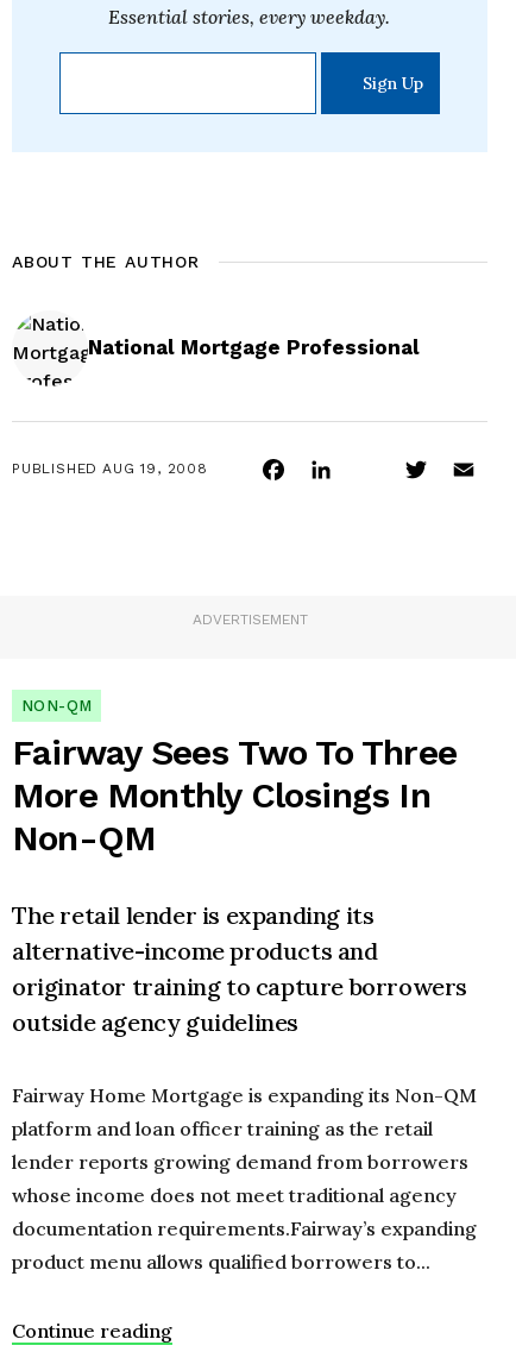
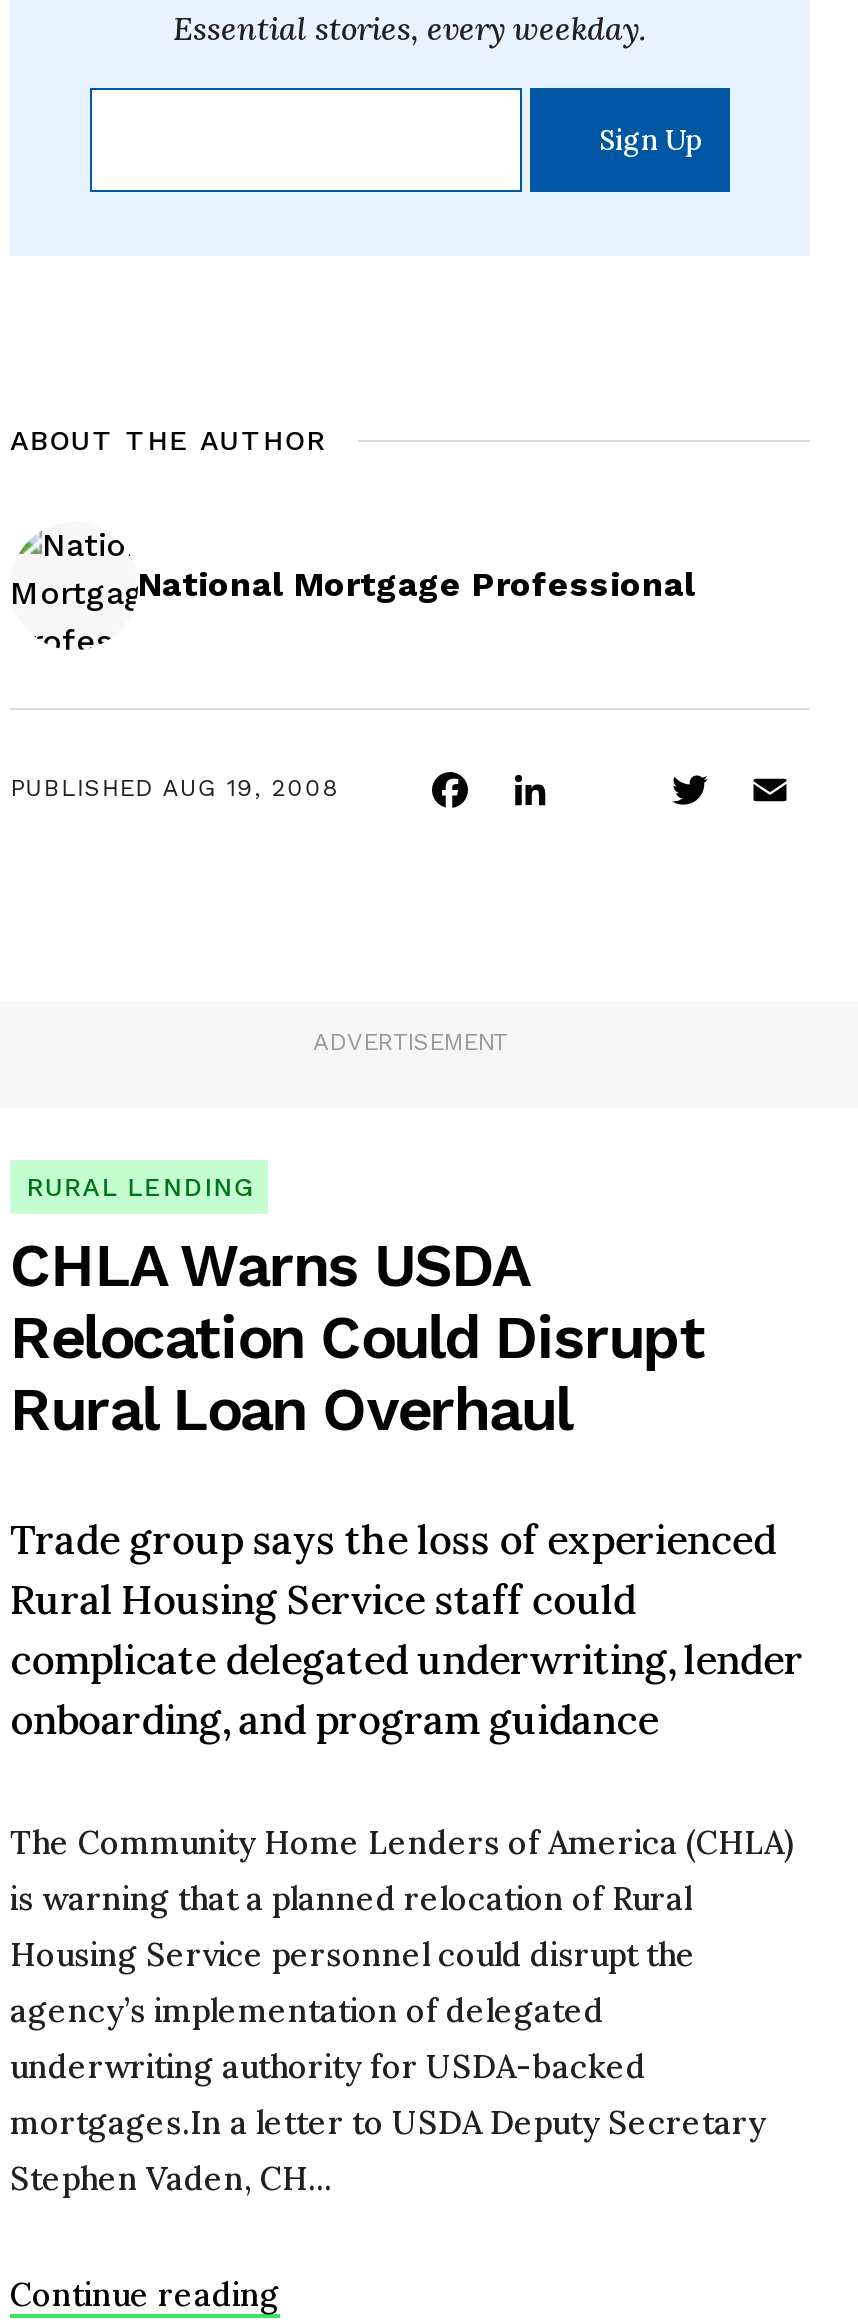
[12,697,457,859] NON-QM | Fairway Sees Two To Three | More Monthly Closings In | Non-QM -> [10,1172,706,1444] RURAL LENDING | CHLA Warns USDA | Relocation Could Disrupt | Rural Loan Overhaul
[12,900,467,1037] The retail lender is expanding its | alternative-income products and | originator training to capture borrowers | outside agency guidelines -> [10,1514,803,1744] Trade group says the loss of experienced | Rural Housing Service staff could | complicate delegated underwriting, lender | onboarding, and program guidance
[12,1083,477,1274] Fairway Home Mortgage is expanding its Non-QM | platform and loan officer training as the retail | lender reports growing demand from borrowers | whose income does not meet traditional agency | documentation requirements.Fairway’s expanding | product menu allows qualified borrowers to... -> [10,1822,794,2198] The Community Home Lenders of America (CHLA) | is warning that a planned relocation of Rural | Housing Service personnel could disrupt the | agency’s implementation of delegated | underwriting authority for USDA-backed | mortgages.In a letter to USDA Deputy Secretary | Stephen Vaden, CH...

